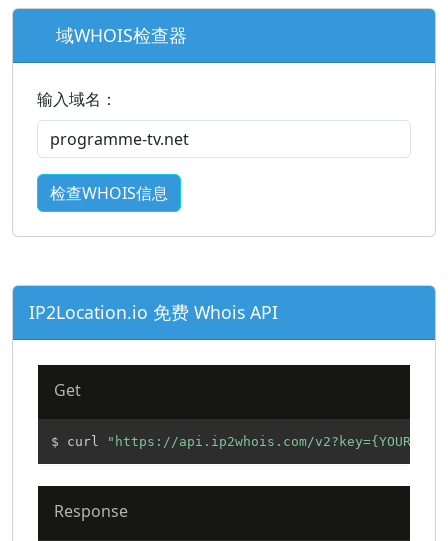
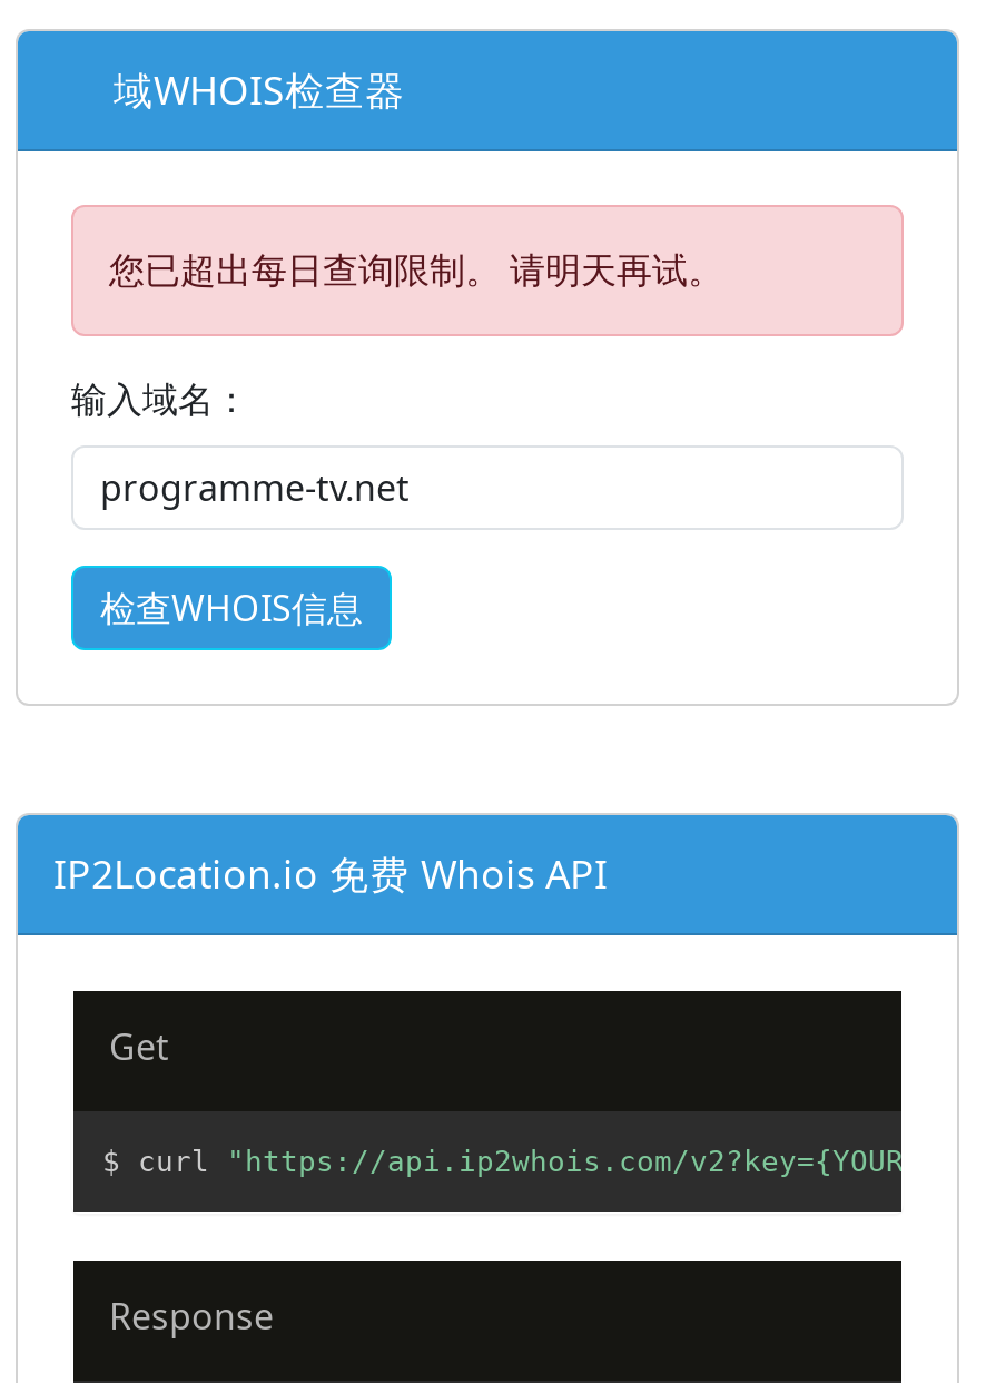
none -> [109,245,723,294] 您已超出每日查询限制。 请明天再试。

